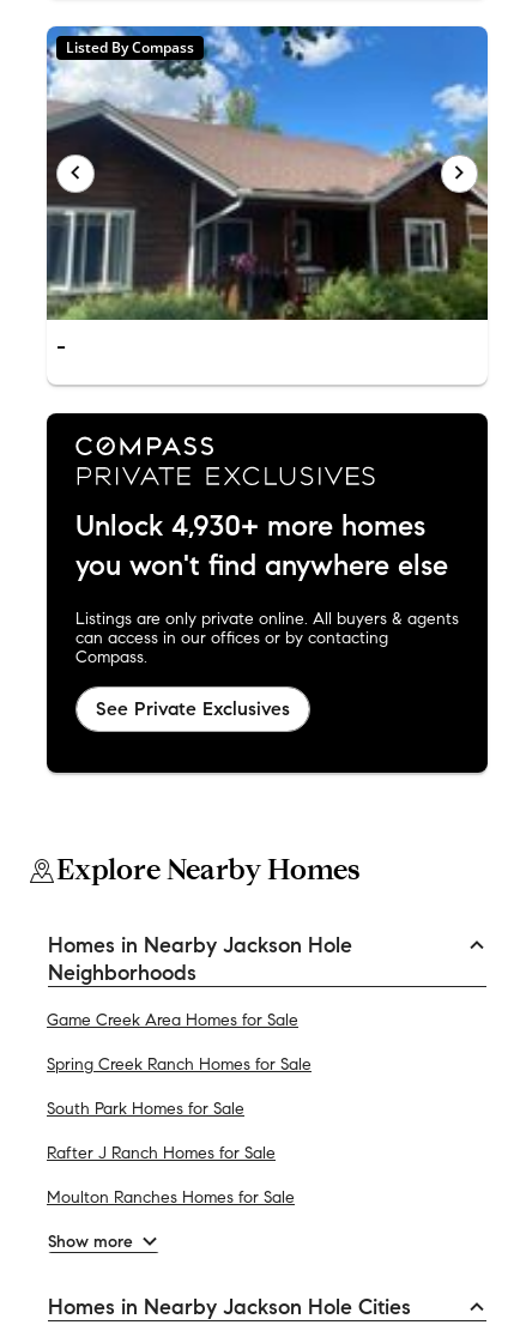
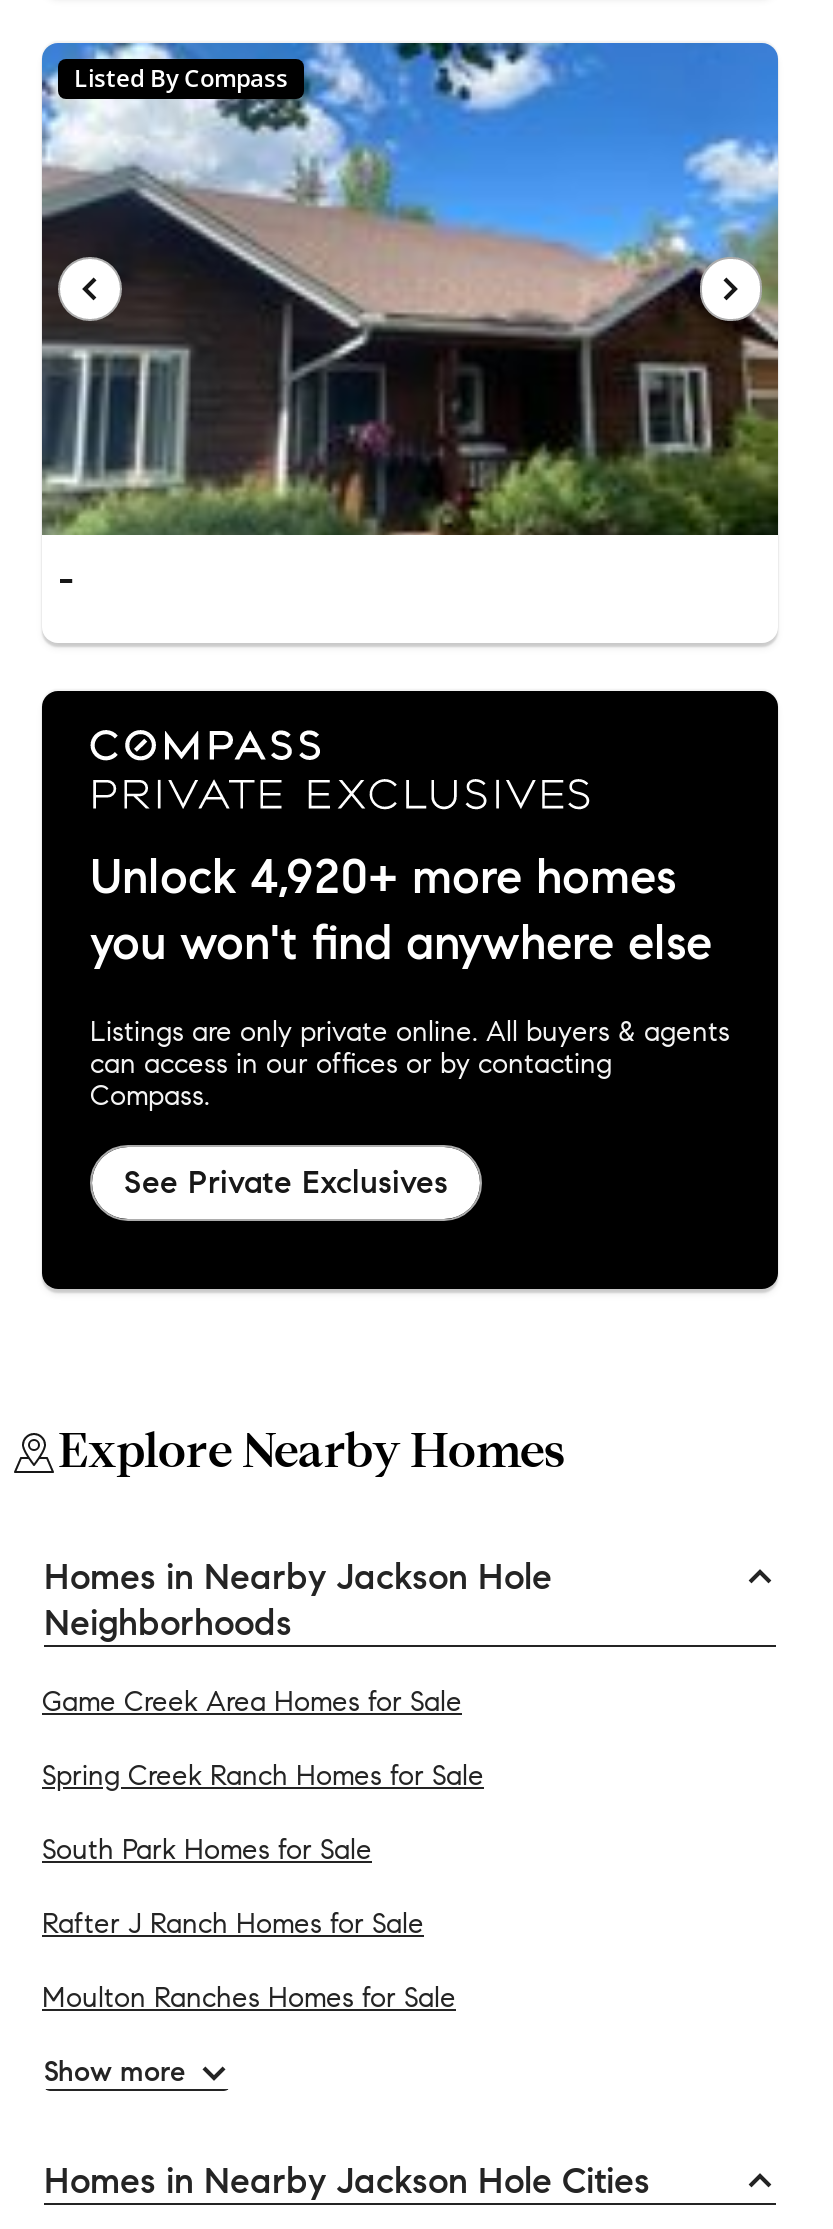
[75,507,425,543] Unlock 4,930+ more homes -> [90,847,676,907] Unlock 4,920+ more homes

